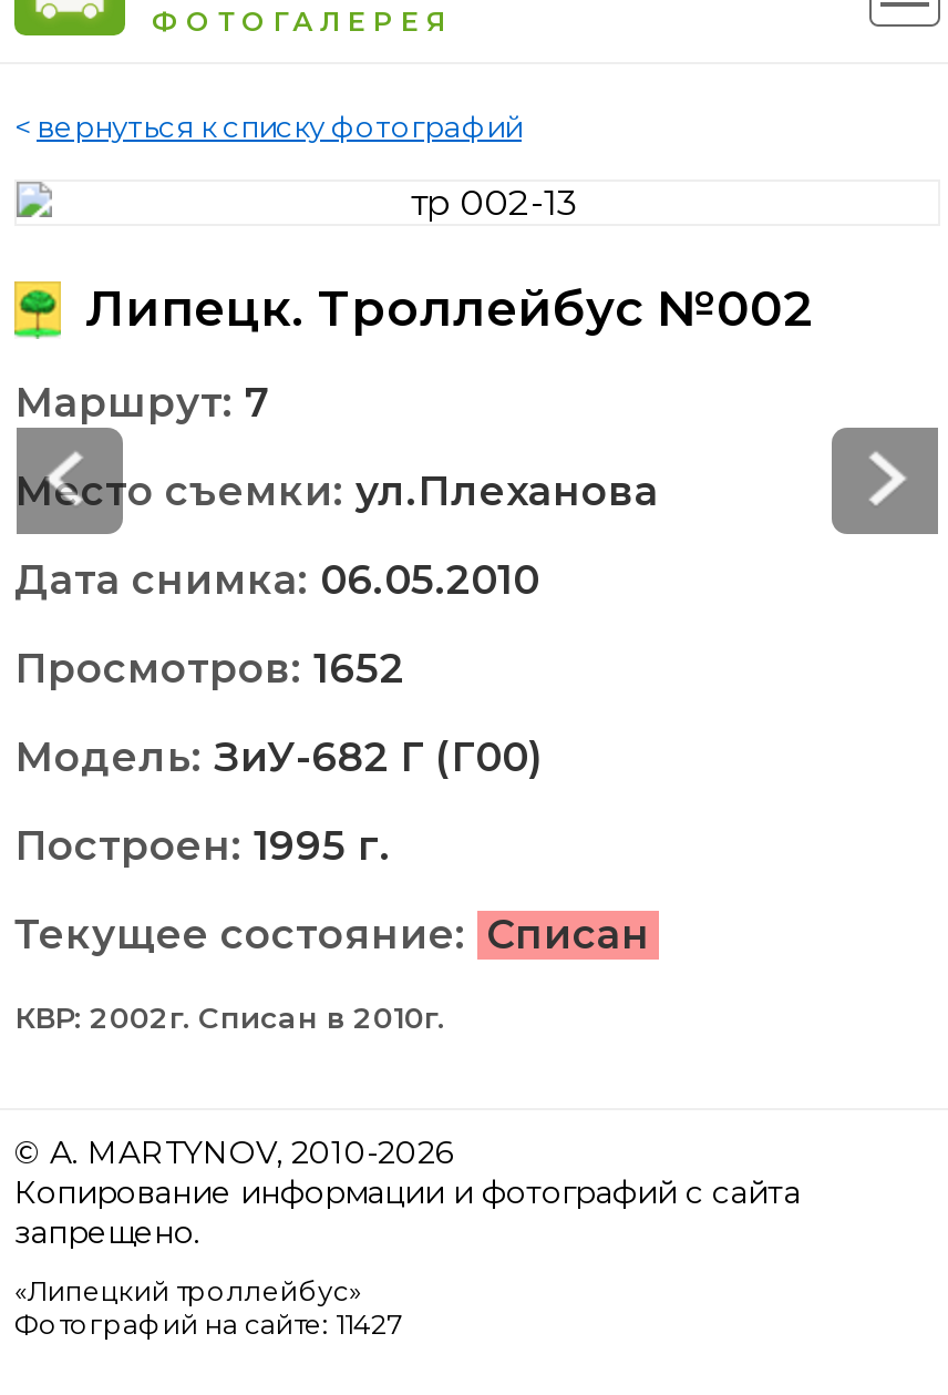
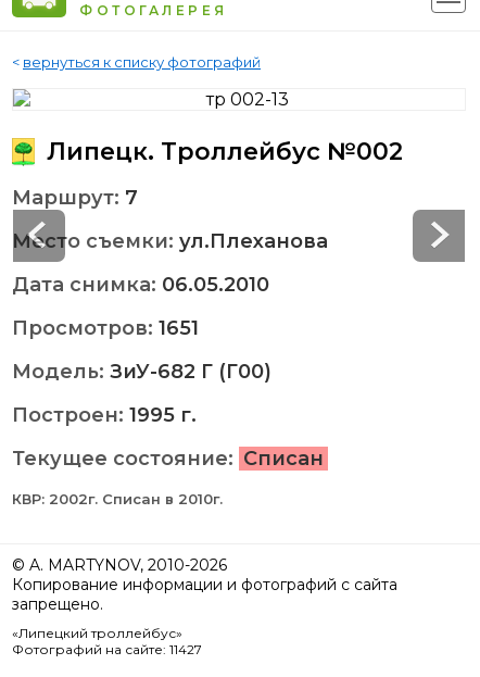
[14,645,404,694] Просмотров: 1652 -> [12,316,199,340] Просмотров: 1651

